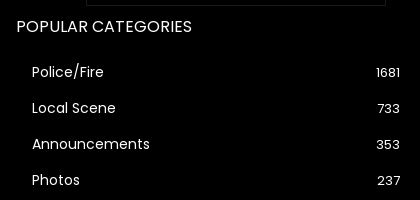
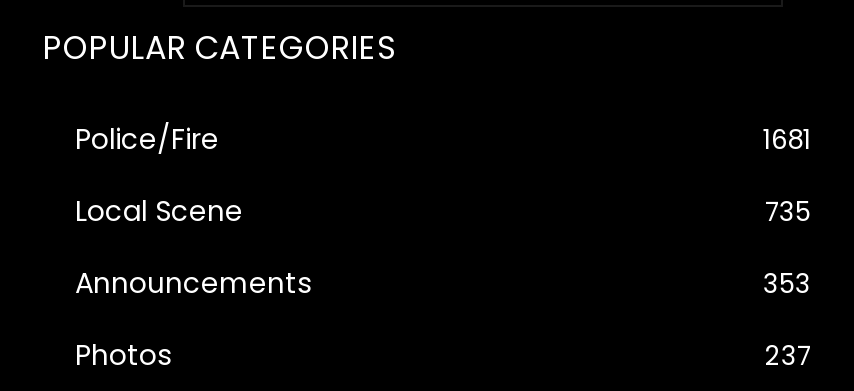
[377,99,400,118] 733 -> [765,193,811,231] 735

